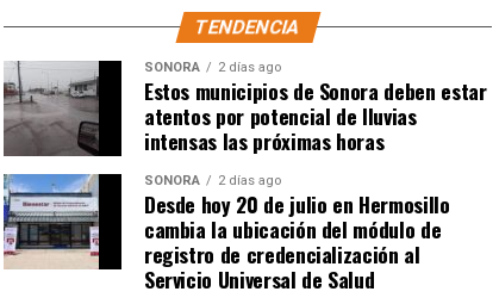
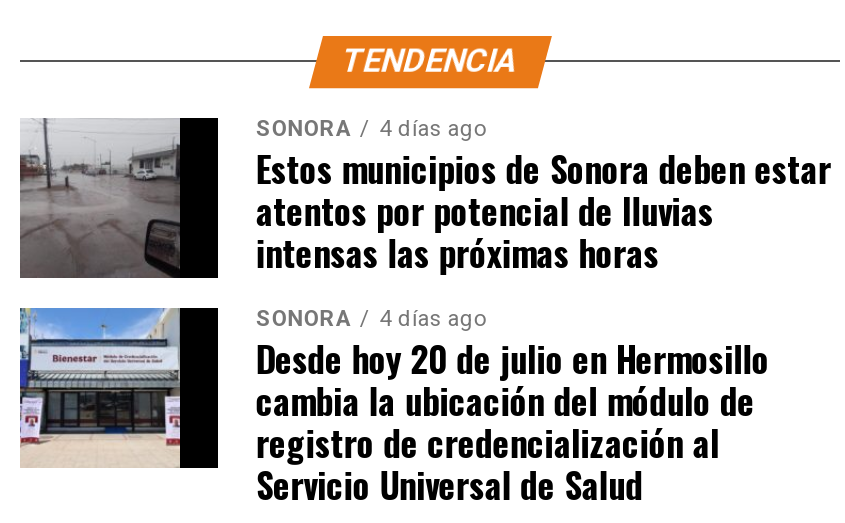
[144,59,281,75] SONORA 2 días ago -> [256,116,486,142] SONORA 4 días ago
[144,173,281,188] SONORA 2 días ago -> [256,306,486,332] SONORA 4 días ago

